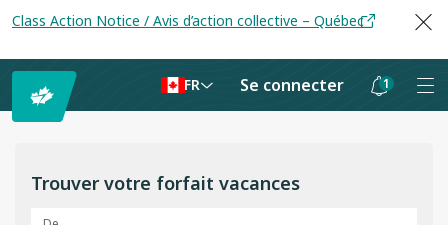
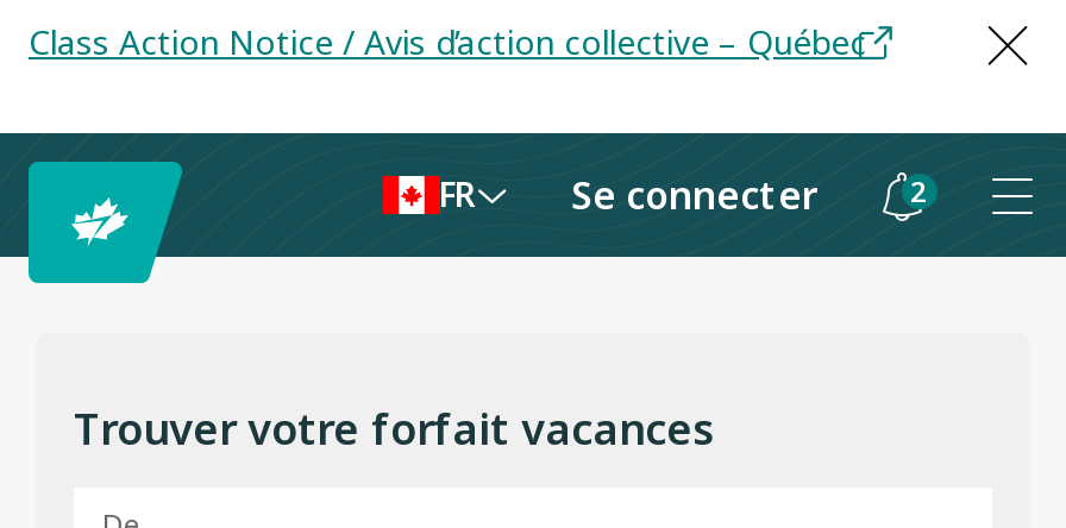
[382,74,389,91] 1 -> [910,170,927,210] 2

